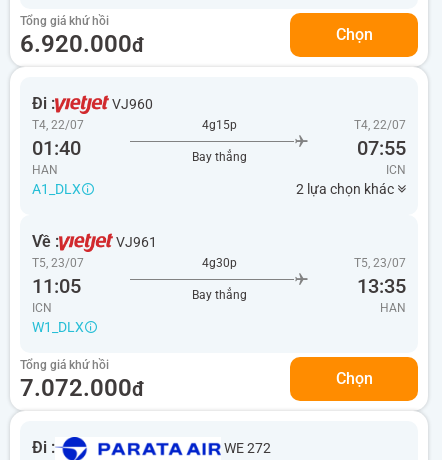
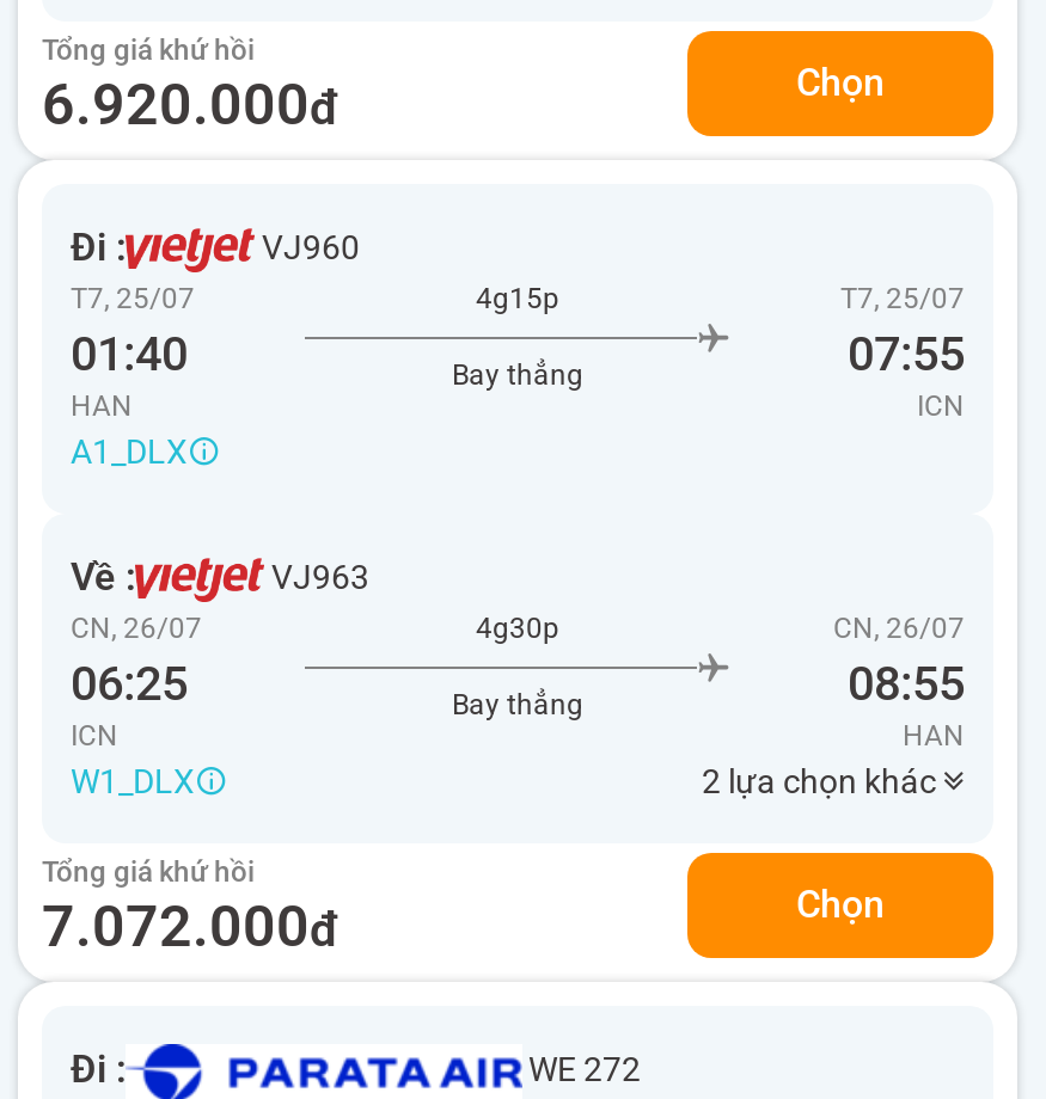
[32,118,84,132] T4, 22/07 -> [71,282,195,315] T7, 25/07
[354,118,406,132] T4, 22/07 -> [840,282,965,315] T7, 25/07
[296,181,397,197] 2 lựa chọn khác -> none
[32,234,157,298] VJ961 | T5, 23/07 | 11:05 -> [71,558,369,712] VJ963 | CN, 26/07 | 06:25
[354,256,406,298] T5, 23/07 | 13:35 -> [833,612,965,712] CN, 26/07 | 08:55
none -> [702,762,943,800] 2 lựa chọn khác

